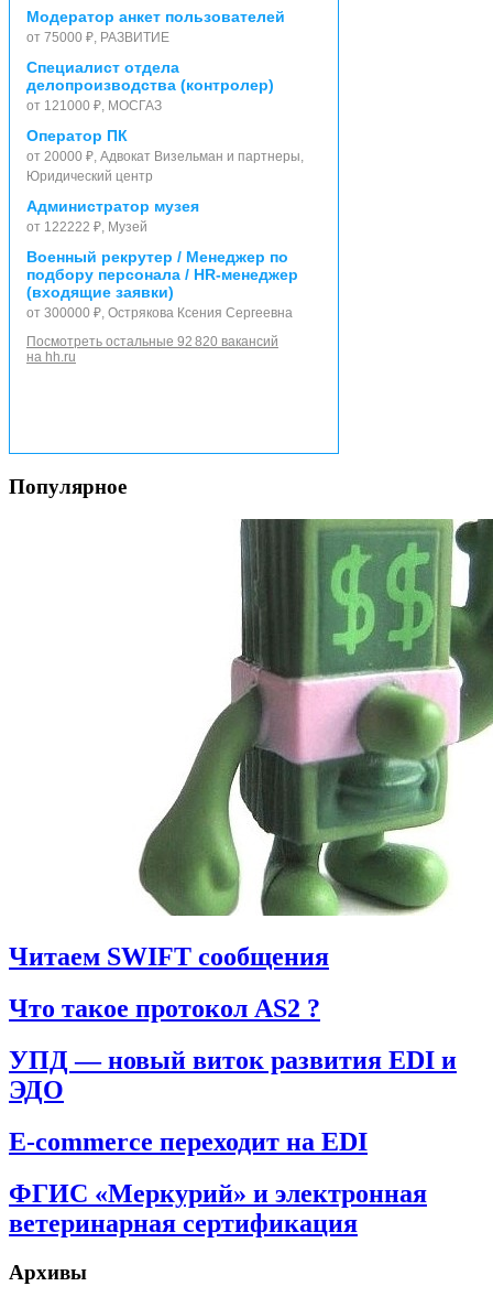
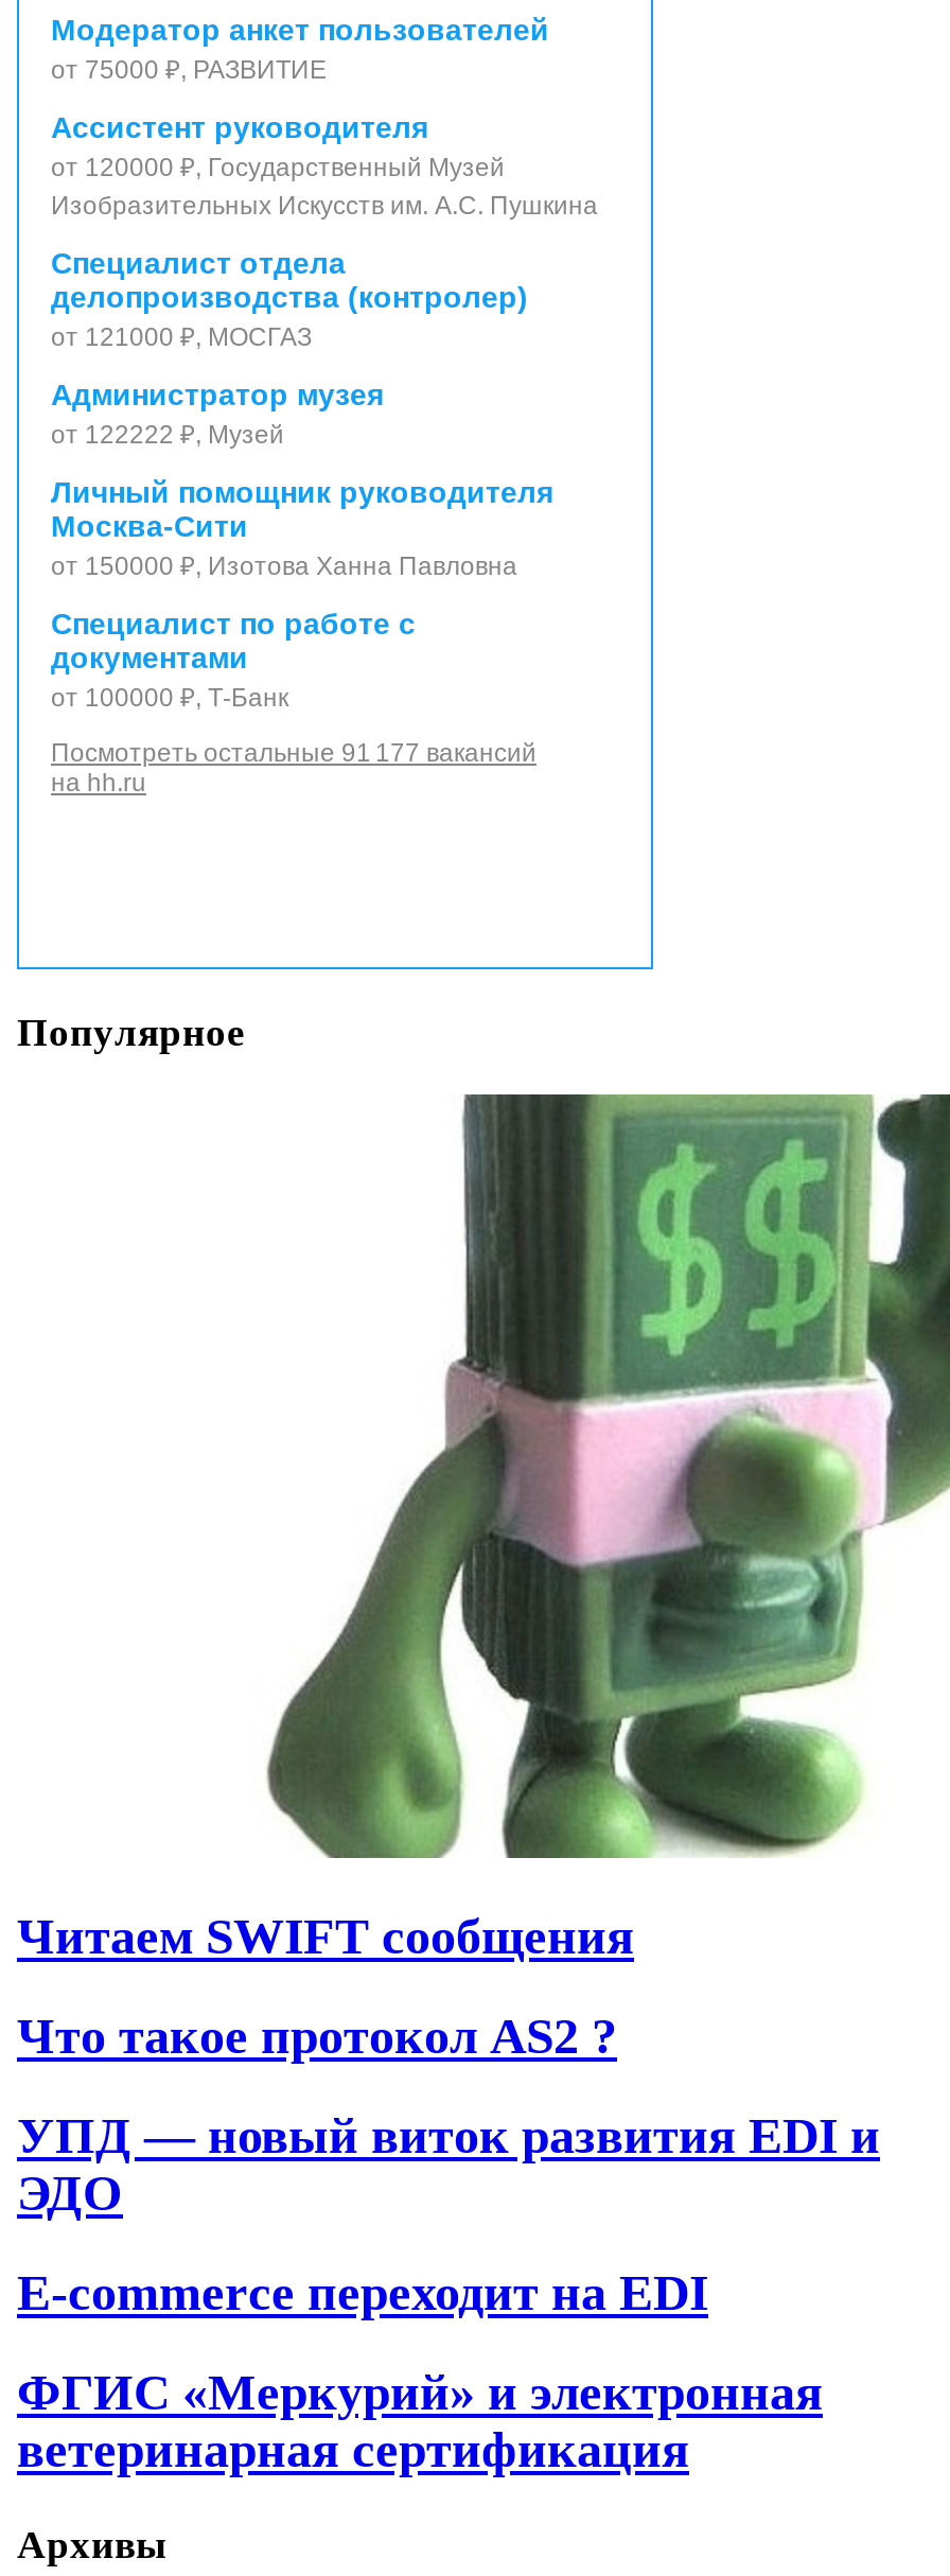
none -> [51,110,598,220] Ассистент руководителя | от 120000 ₽, Государственный Музей | Изобразительных Искусств им. А.С. Пушкина
moved [26,58,274,113] -> [51,246,528,352]: Специалист отдела | делопроизводства (контролер) | от 121000 ₽, МОСГАЗ
[26,127,304,184] Оператор ПК | от 20000 ₽, Адвокат Визельман и партнеры, | Юридический центр -> none
[26,248,298,349] Военный рекрутер / Менеджер по | подбору персонала / HR-менеджер | (входящие заявки) | от 300000 ₽, Острякова Ксения Сергеевна | Посмотреть остальные 92 820 вакансий -> [51,475,553,768] Личный помощник руководителя | Москва-Сити | от 150000 ₽, Изотова Ханна Павловна | Специалист по работе с | документами | от 100000 ₽, Т-Банк | Посмотреть остальные 91 177 вакансий

